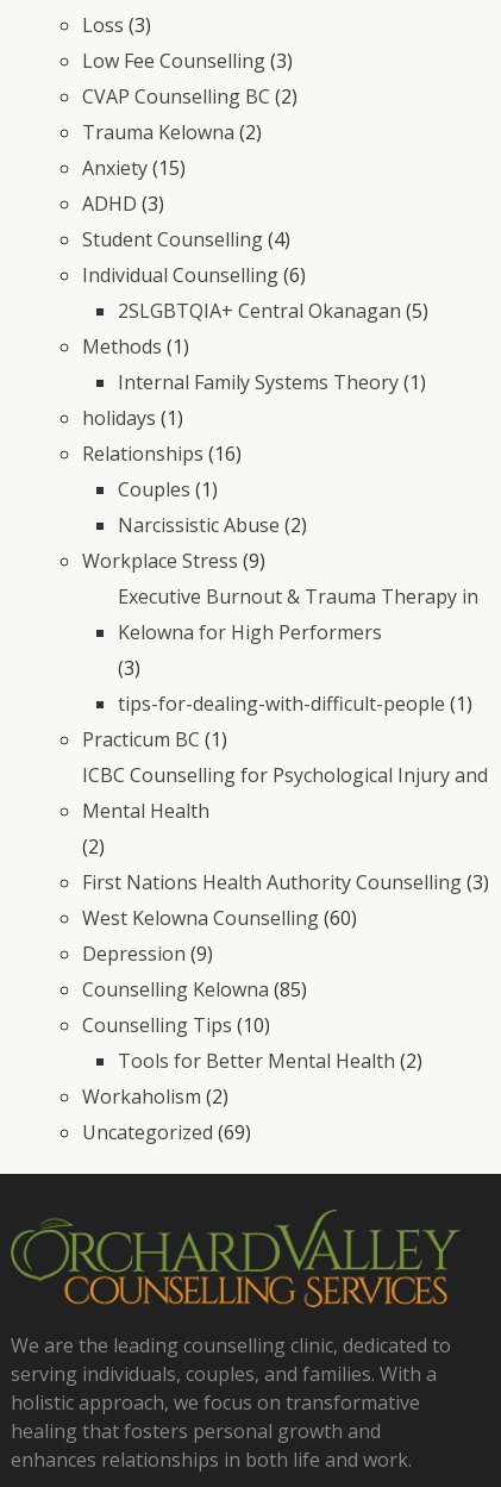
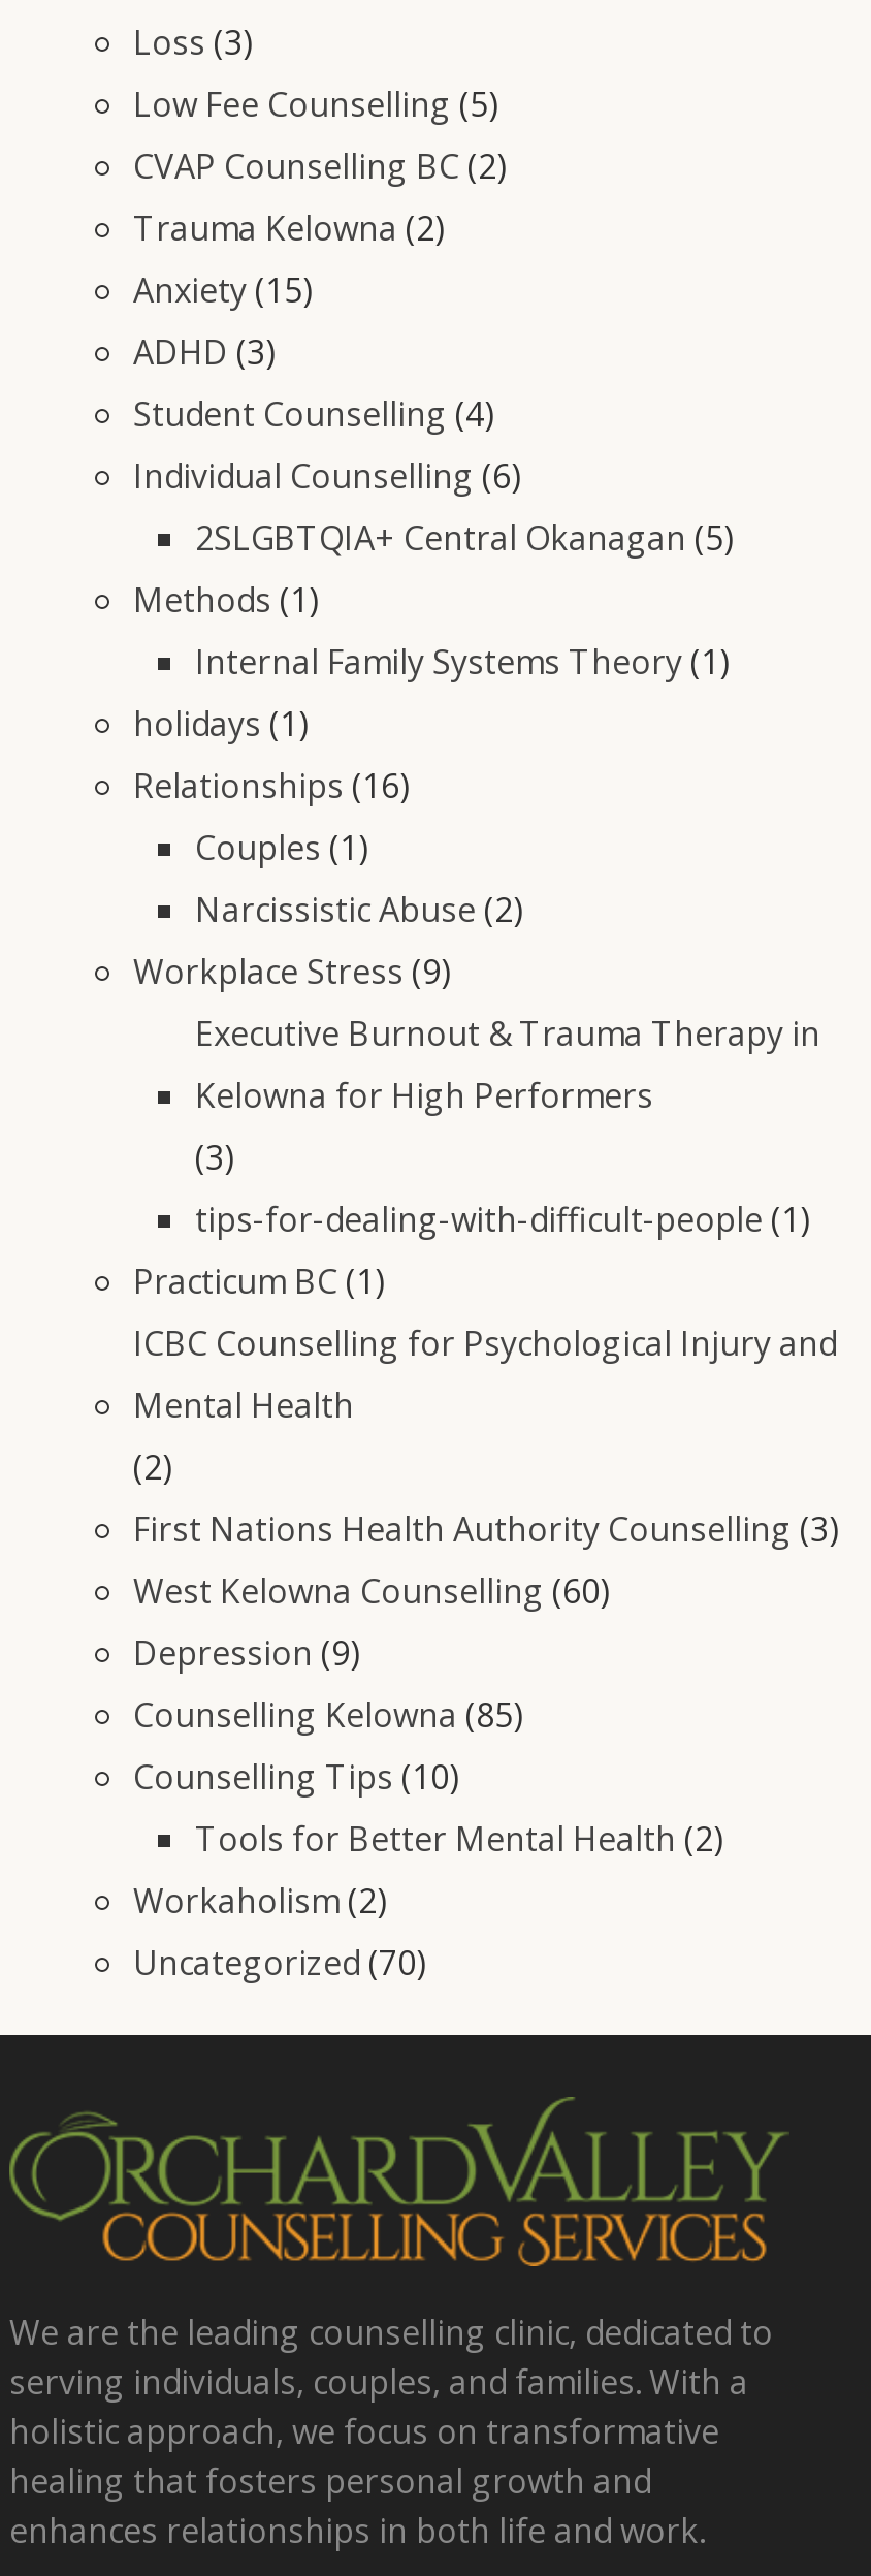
[82,47,293,73] Low Fee Counselling (3) -> [133,81,498,126] Low Fee Counselling (5)
[82,1119,251,1145] Uncategorized (69) -> [133,1939,426,1984] Uncategorized (70)

